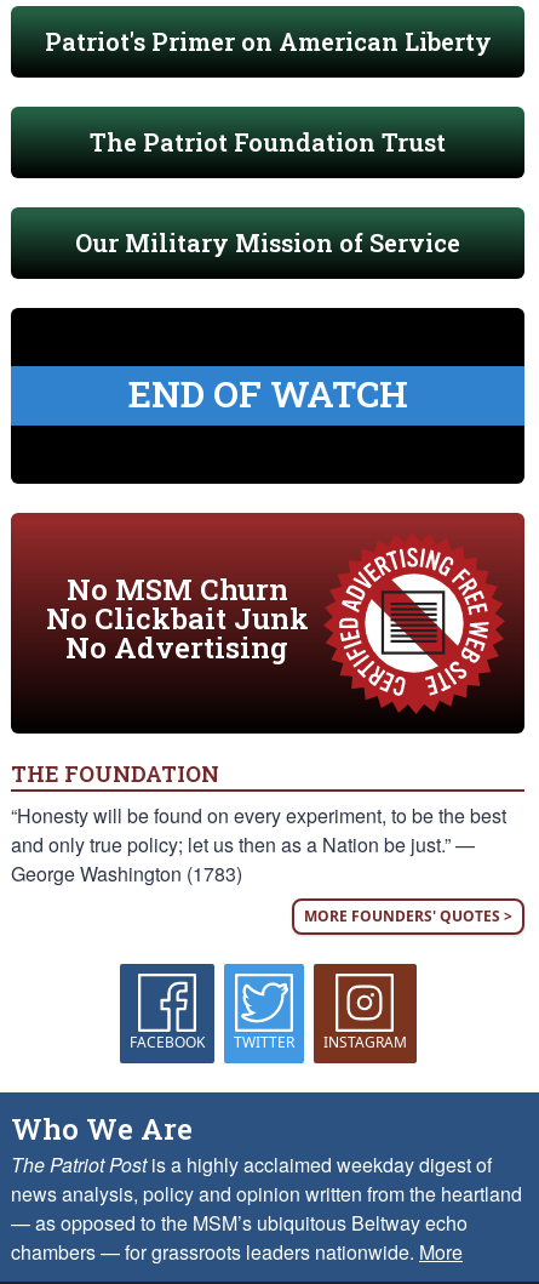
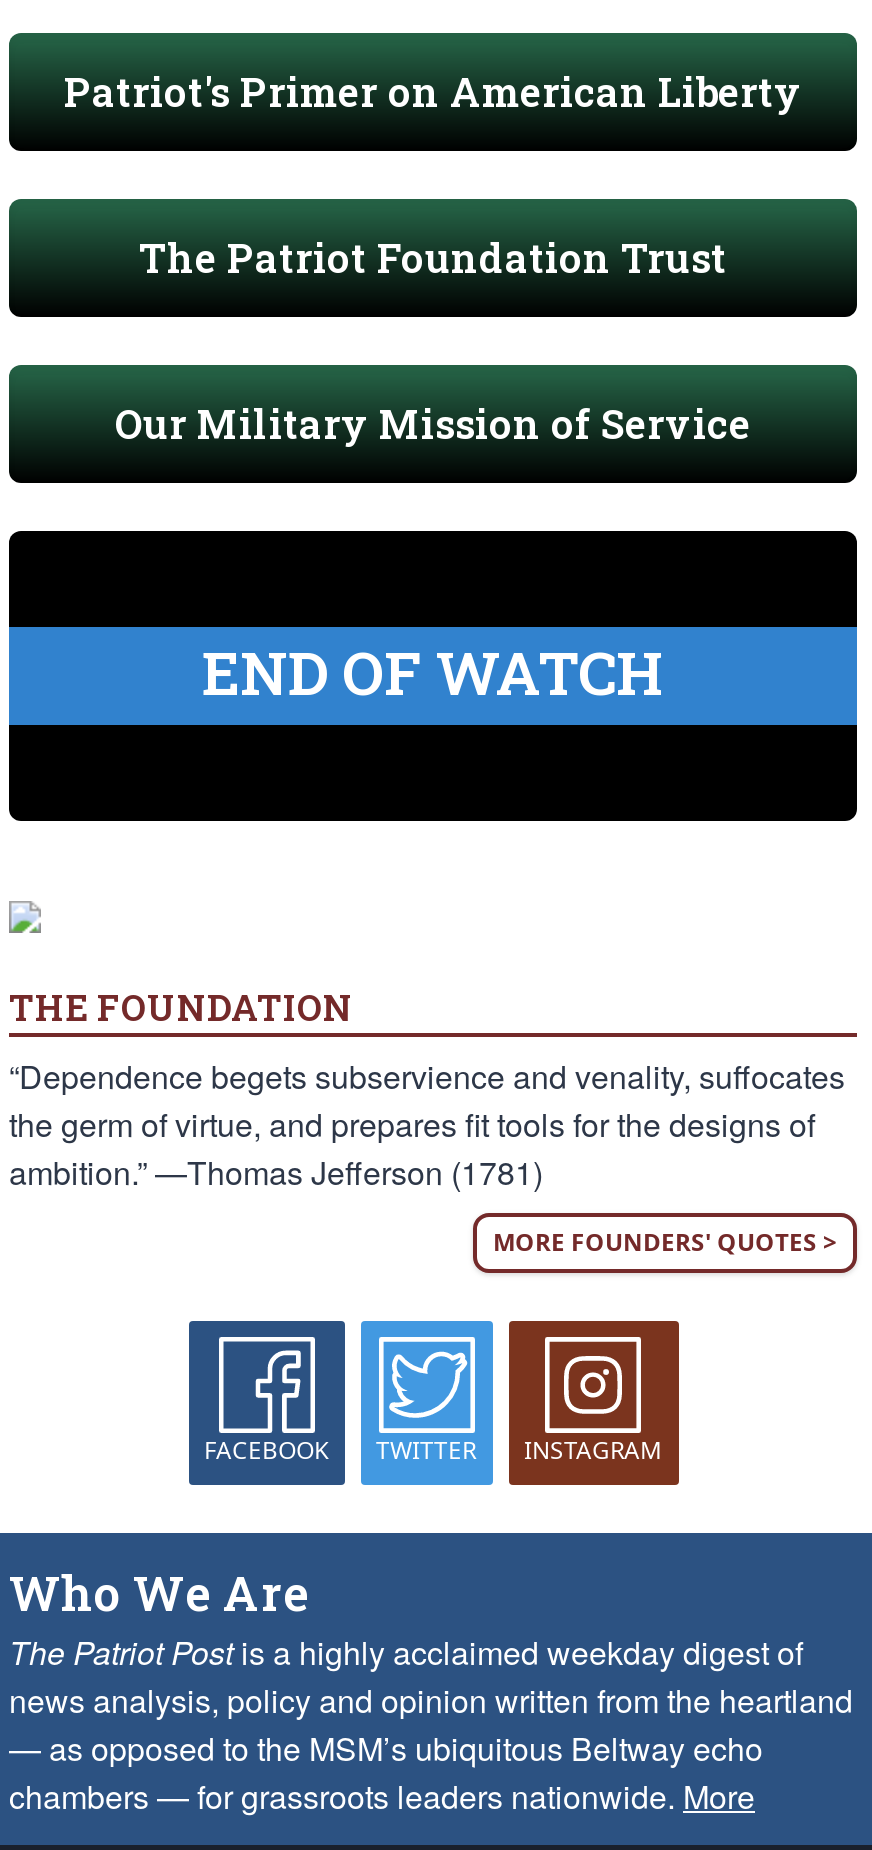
[11,570,526,735] [image] | No MSM Churn | No Clickbait Junk | No Advertising -> none
[11,801,506,888] “Honesty will be found on every experiment, to be the best | and only true policy; let us then as a Nation be just.” — | George Washington (1783) -> [9,1053,845,1195] “Dependence begets subservience and venality, suffocates | the germ of virtue, and prepares fit tools for the designs of | ambition.” —Thomas Jefferson (1781)

